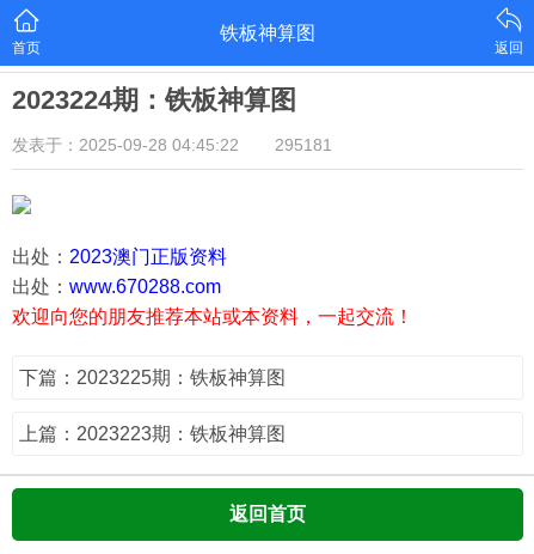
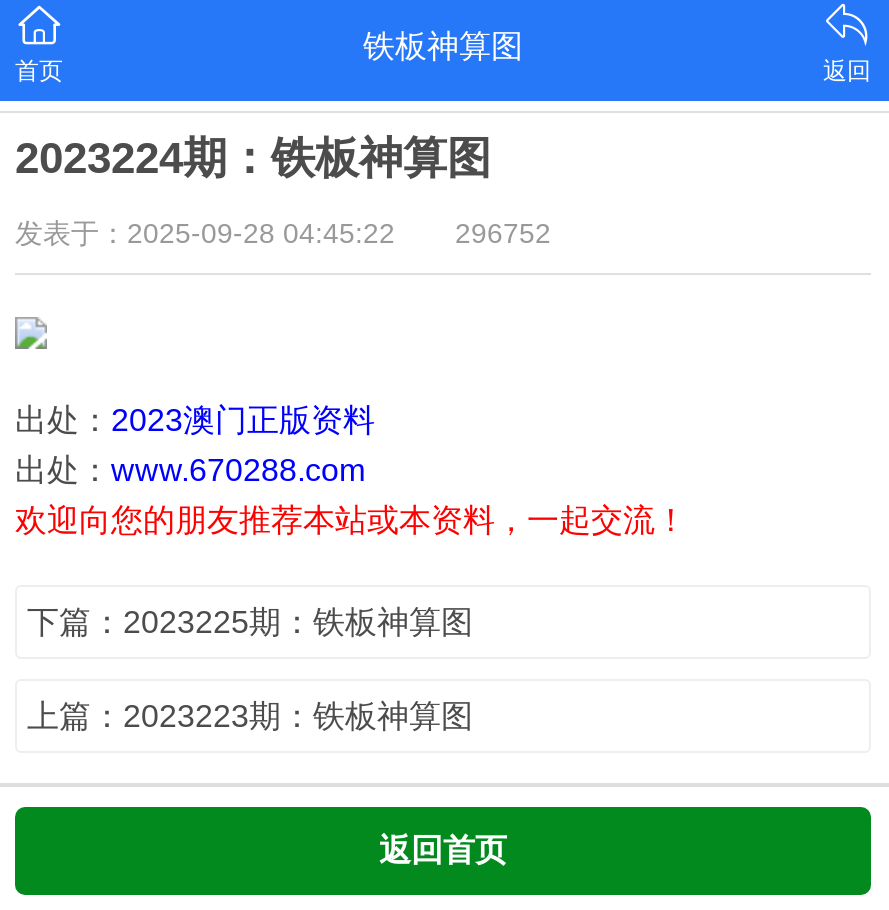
[12,135,332,154] 发表于：2025-09-28 04:45:22 295181 -> [15,217,551,249] 发表于：2025-09-28 04:45:22 296752

